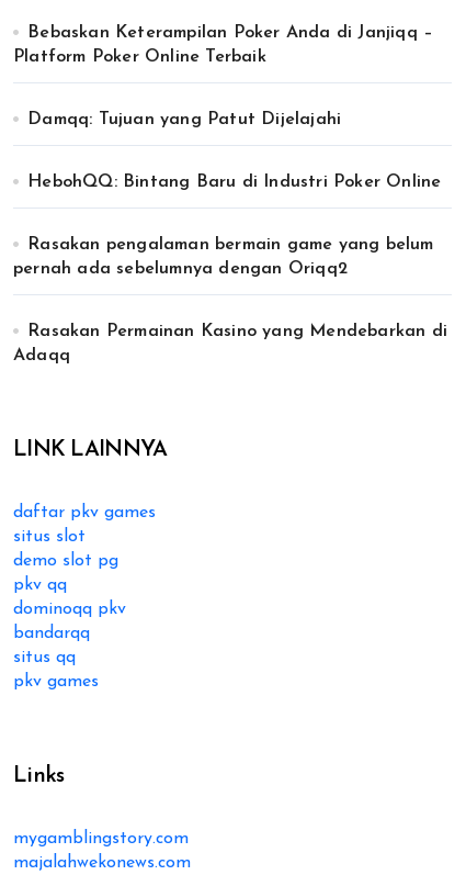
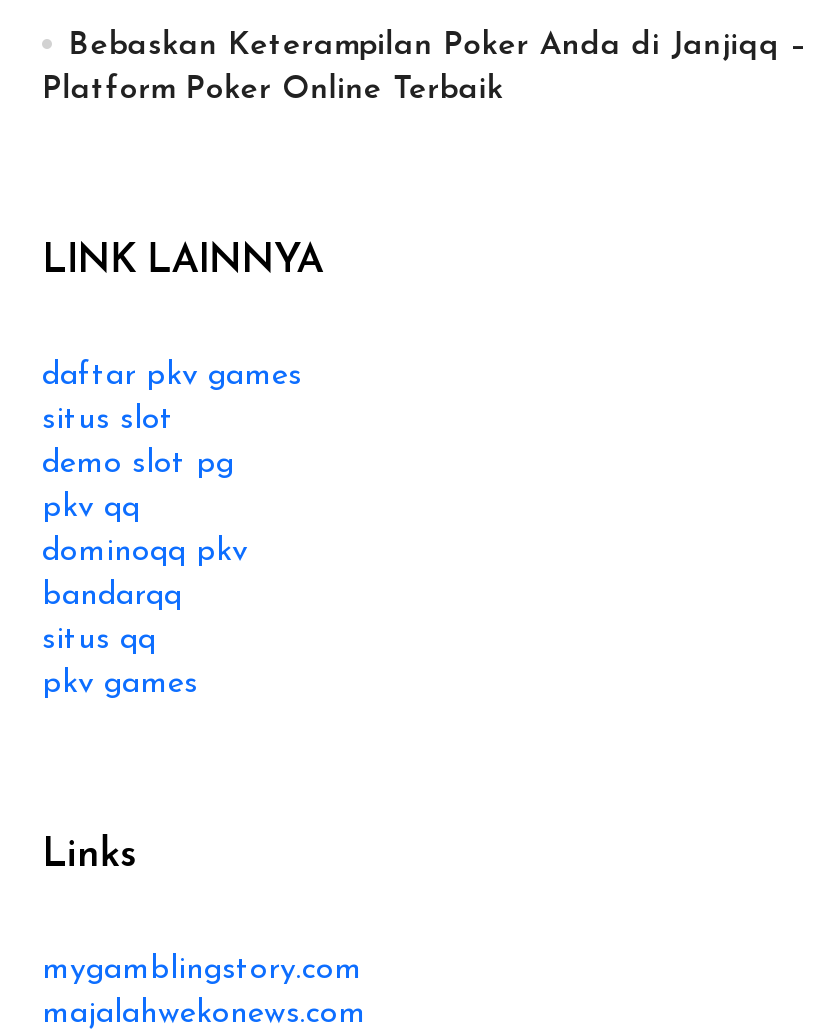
[28,111,341,128] Damqq: Tujuan yang Patut Dijelajahi -> none
[28,173,441,191] HebohQQ: Bintang Baru di Industri Poker Online -> none
[13,236,434,277] Rasakan pengalaman bermain game yang belum | pernah ada sebelumnya dengan Oriqq2 -> none
[13,322,447,364] Rasakan Permainan Kasino yang Mendebarkan di | Adaqq -> none

